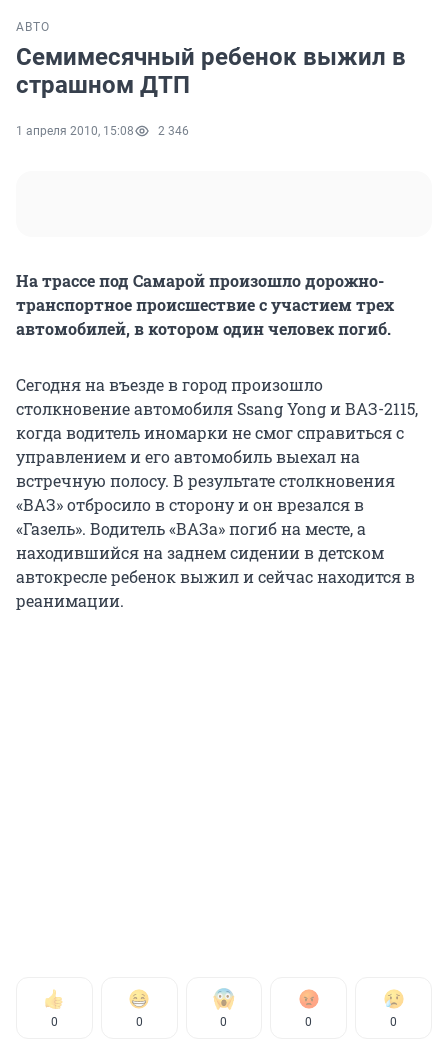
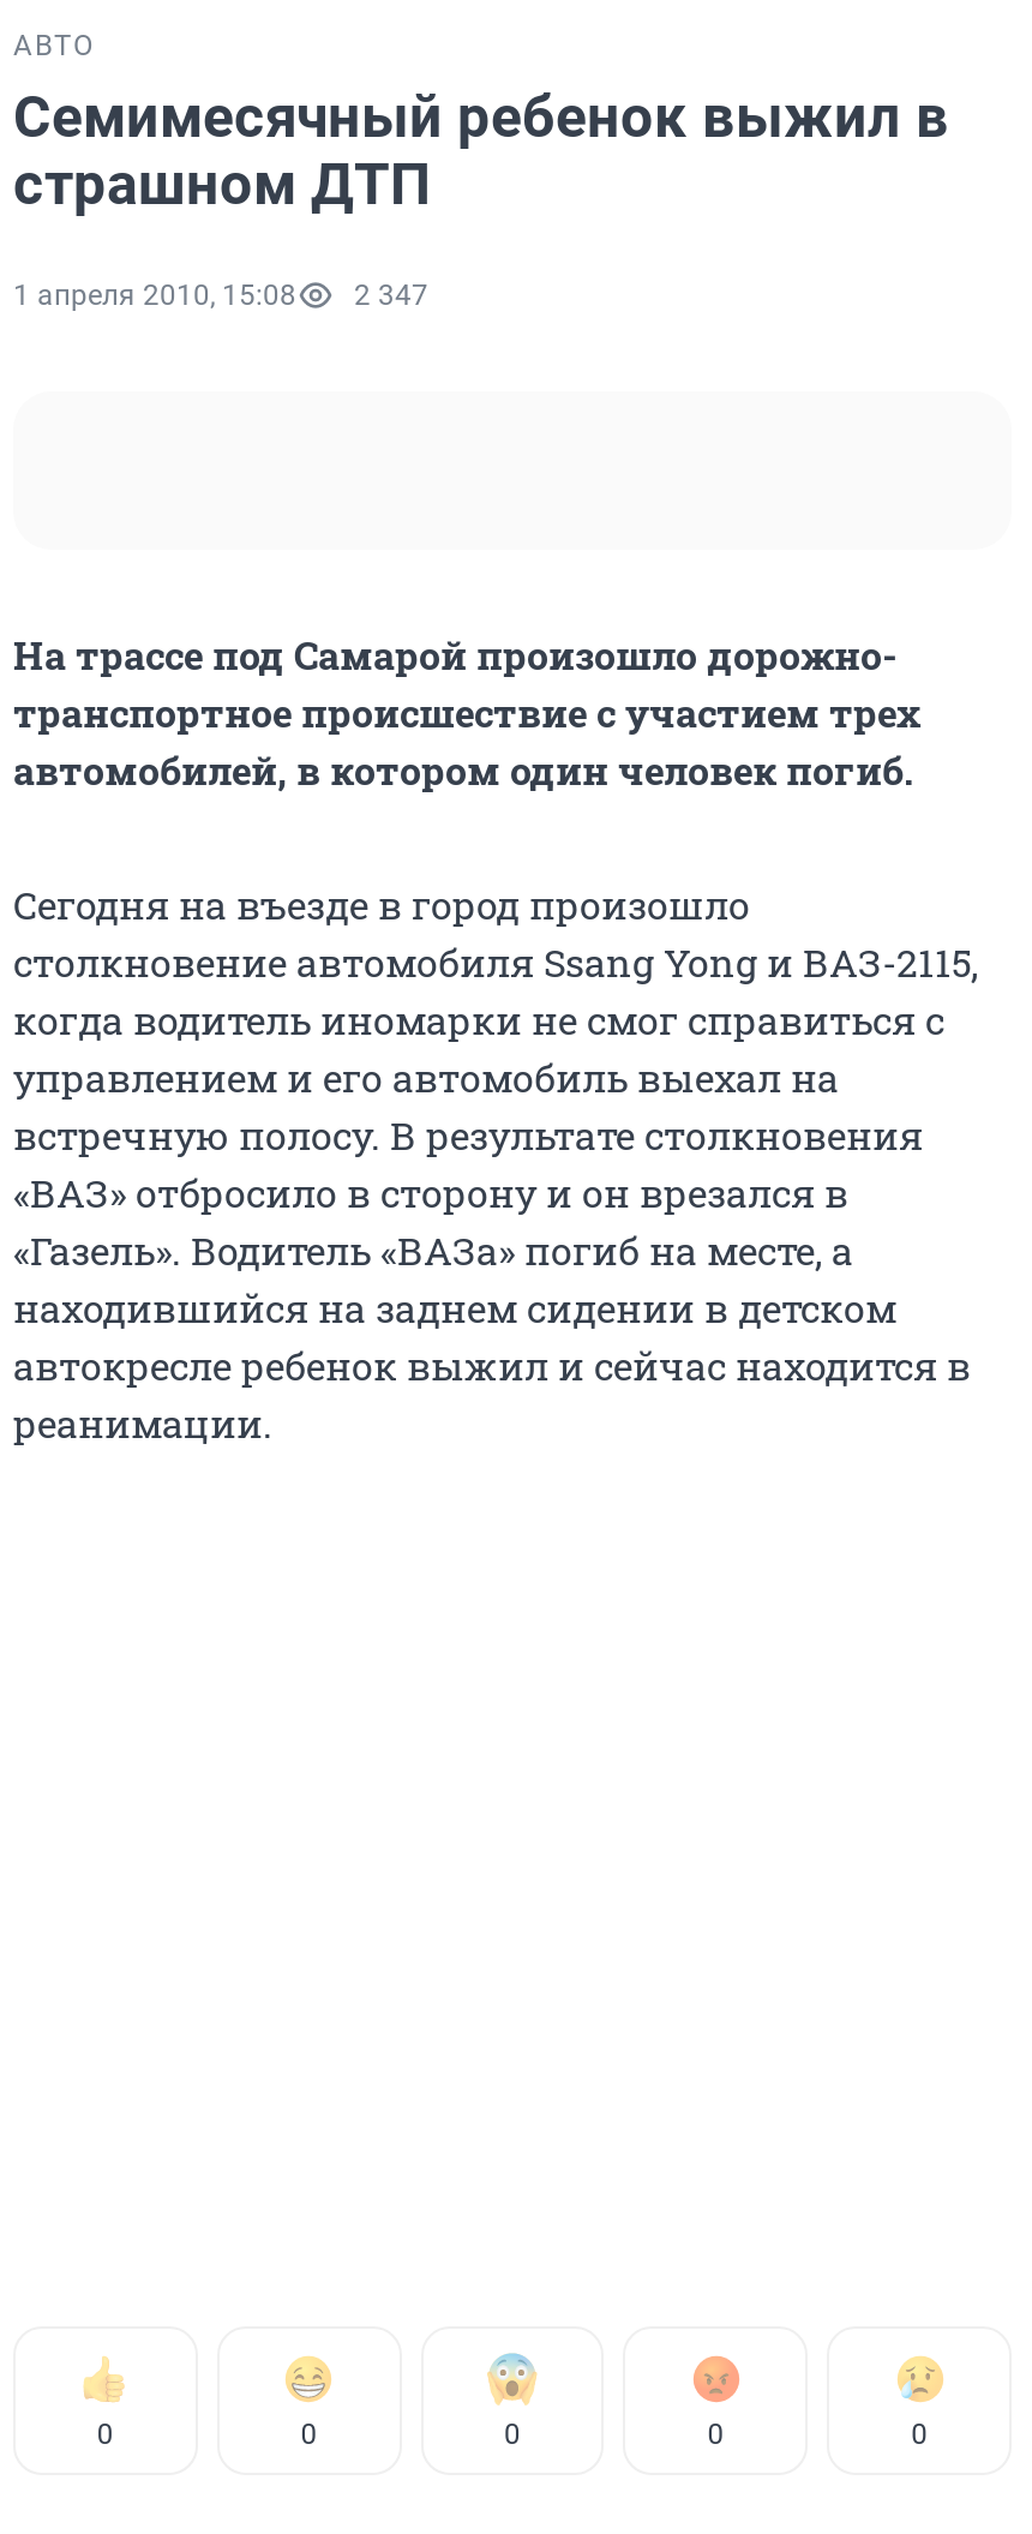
[16,124,189,138] 1 апреля 2010, 15:08 2 346 -> [13,279,428,312] 1 апреля 2010, 15:08 2 347

